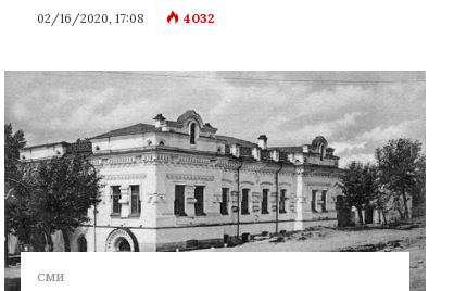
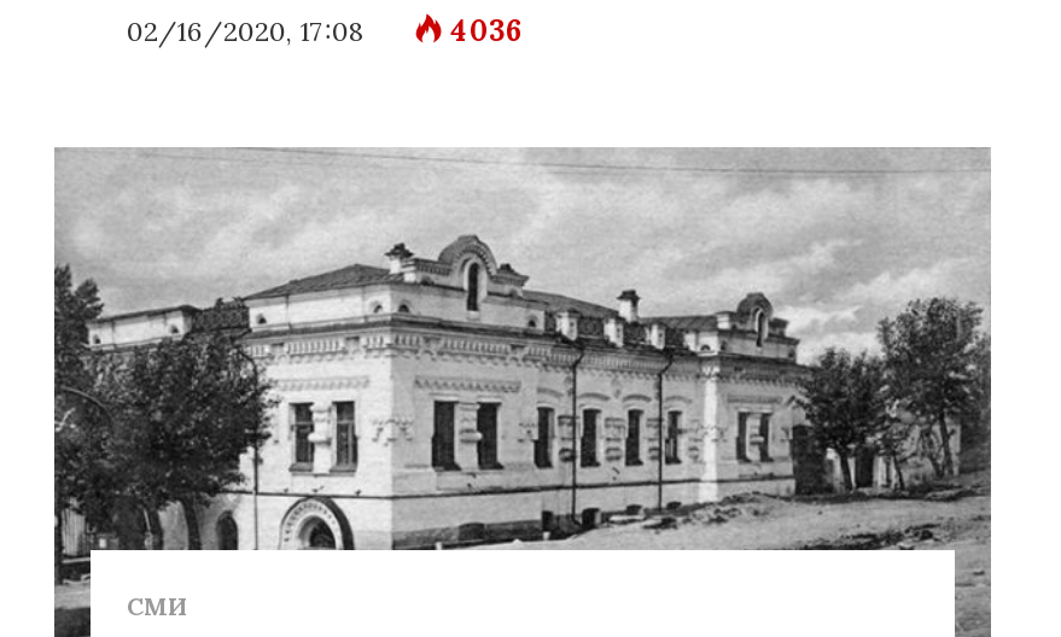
[179,10,214,26] 4032 -> [443,13,523,49] 4036

